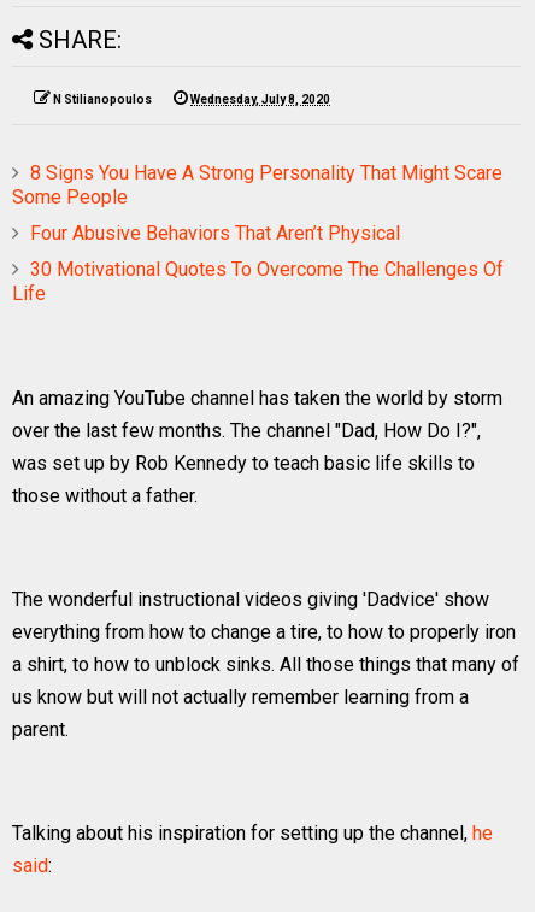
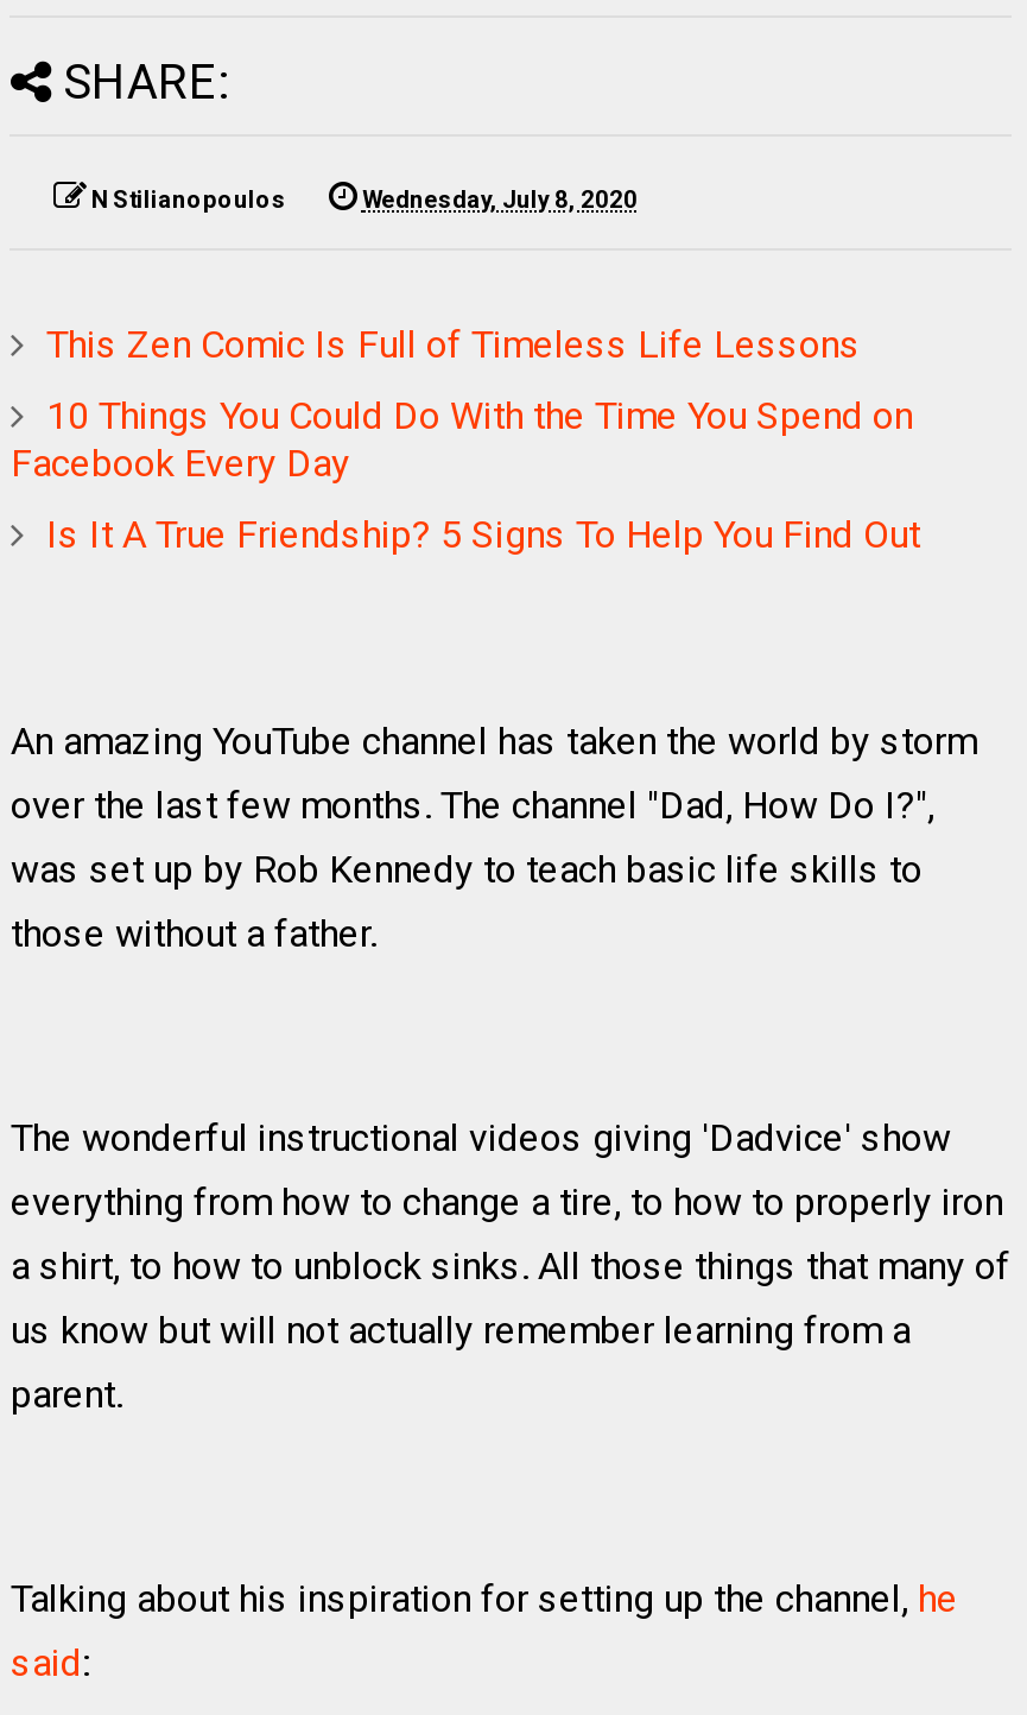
[13,162,503,209] 8 Signs You Have A Strong Personality That Might Scare | Some People -> [46,322,861,367] This Zen Comic Is Full of Timeless Life Lessons
[31,222,401,245] Four Abusive Behaviors That Aren’t Physical -> [10,393,913,486] 10 Things You Could Do With the Time You Spend on | Facebook Every Day
[13,258,504,305] 30 Motivational Quotes To Overcome The Challenges Of | Life -> [46,512,920,557] Is It A True Friendship? 5 Signs To Help You Find Out

